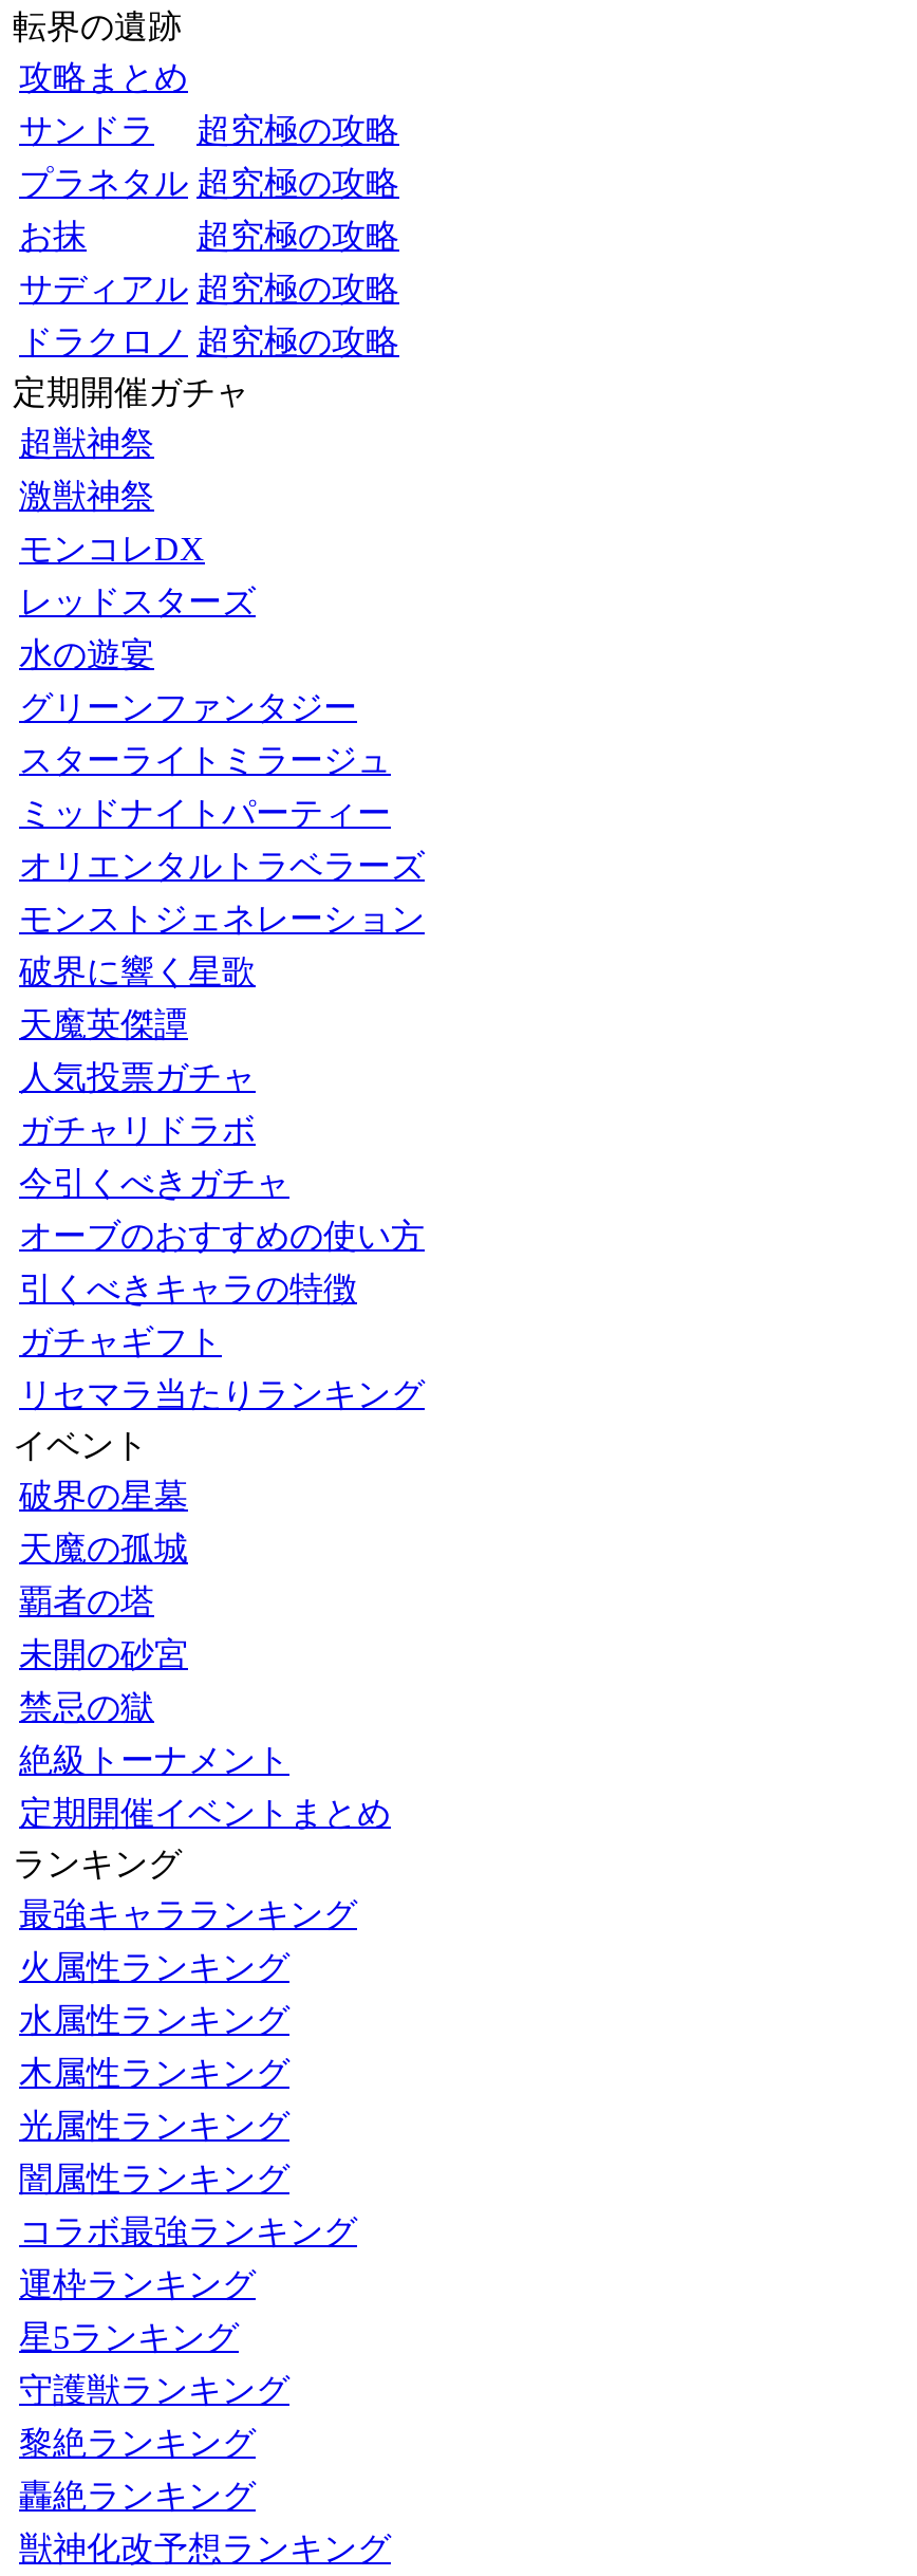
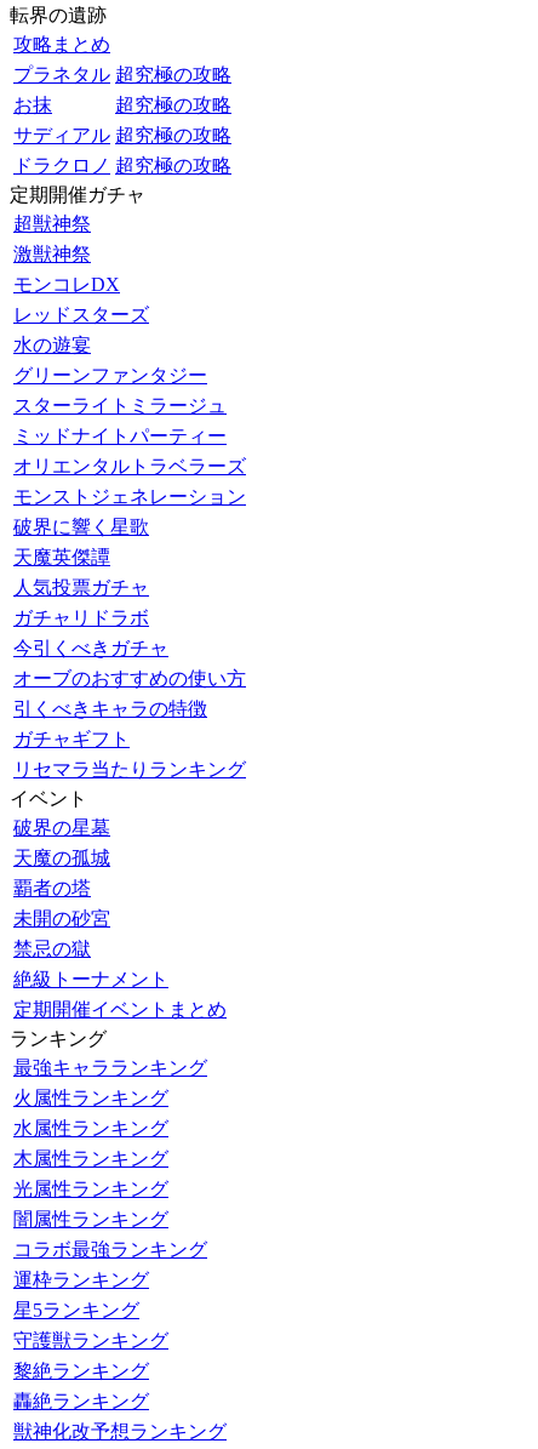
[19,112,399,148] サンドラ | 超究極の攻略 -> none

